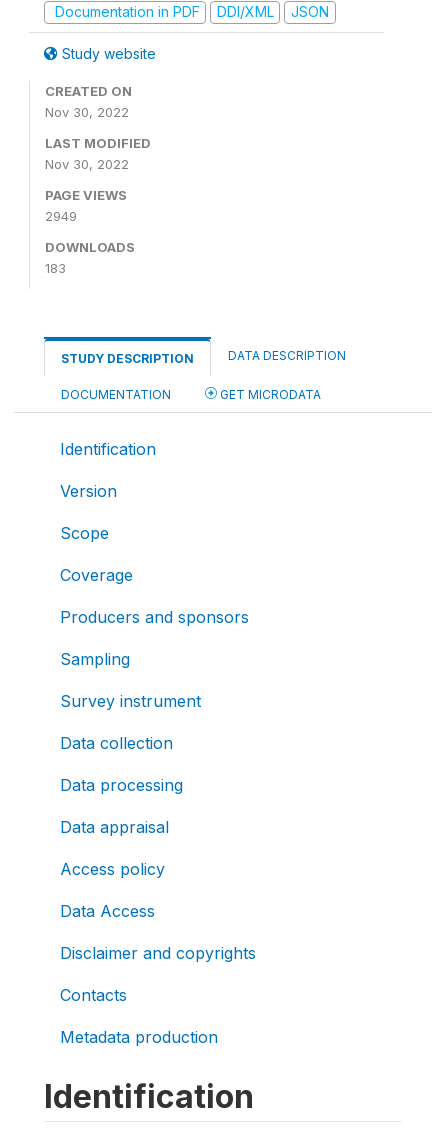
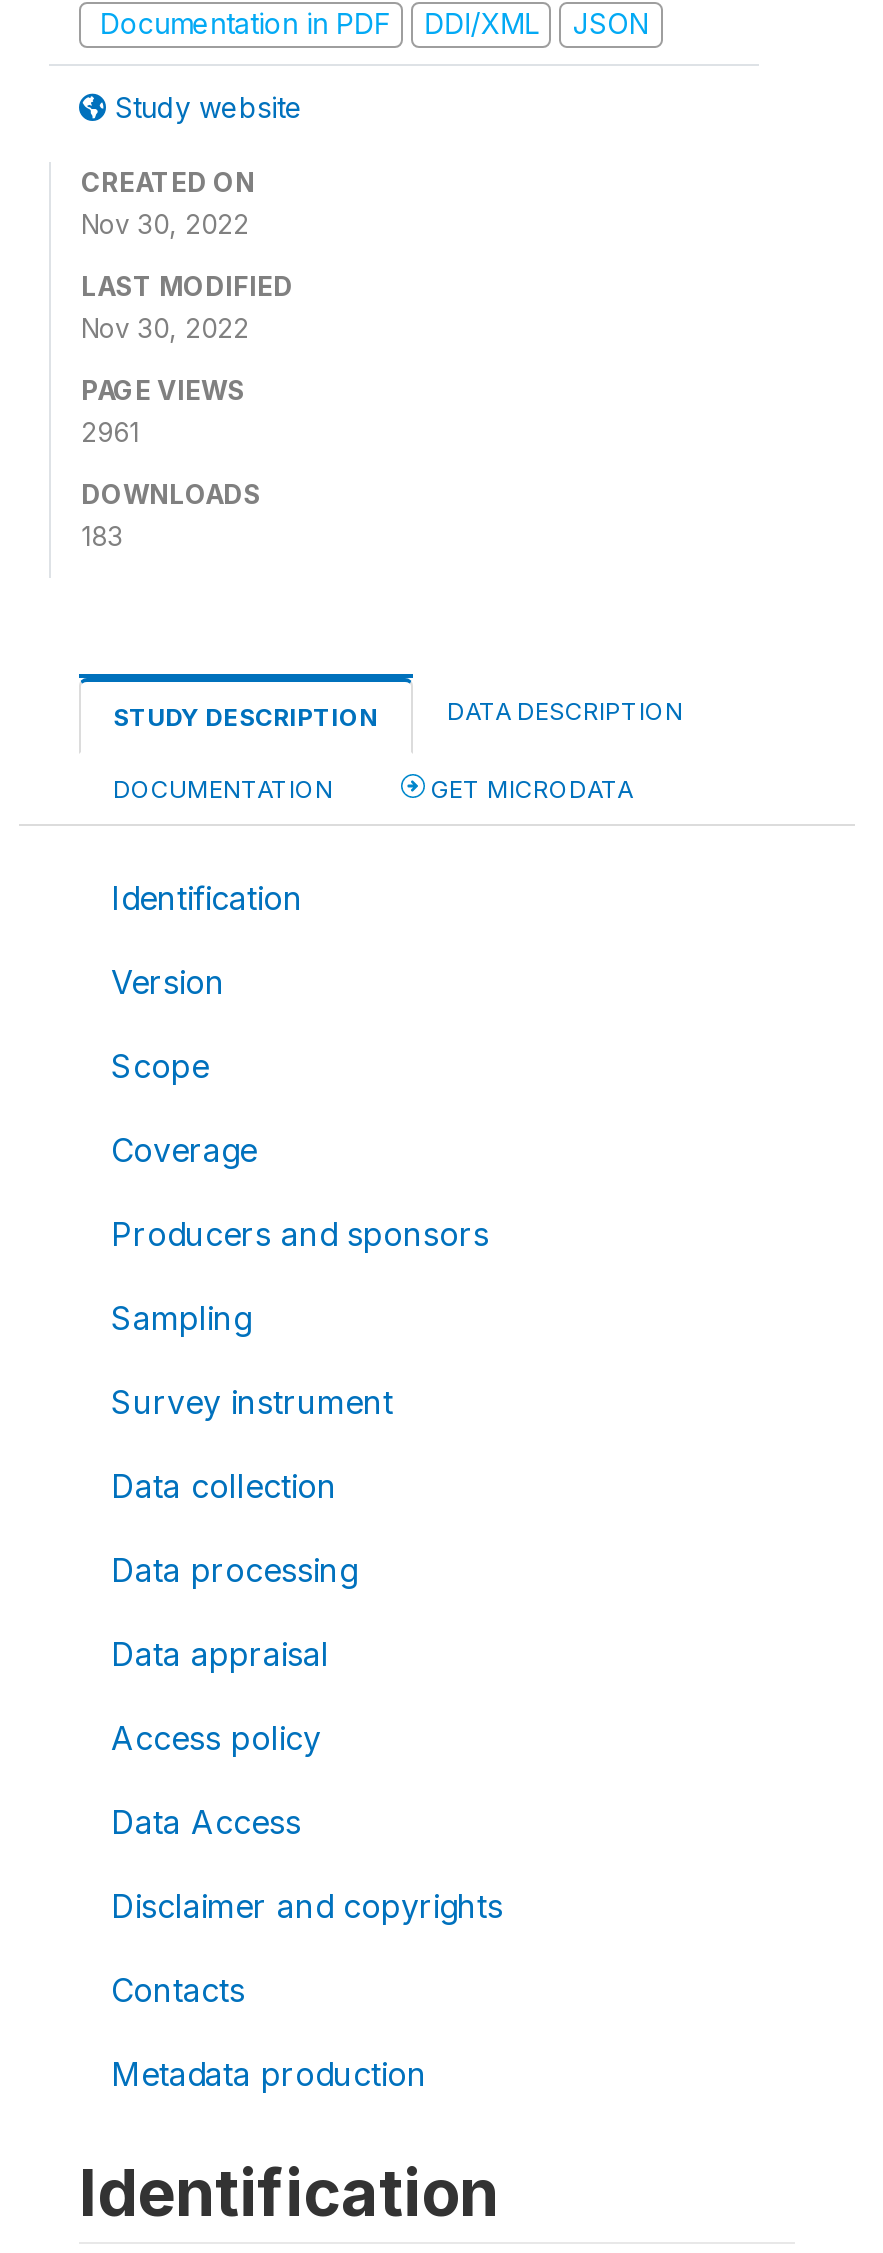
[45,207,77,223] 2949 -> [81,415,139,447] 2961

